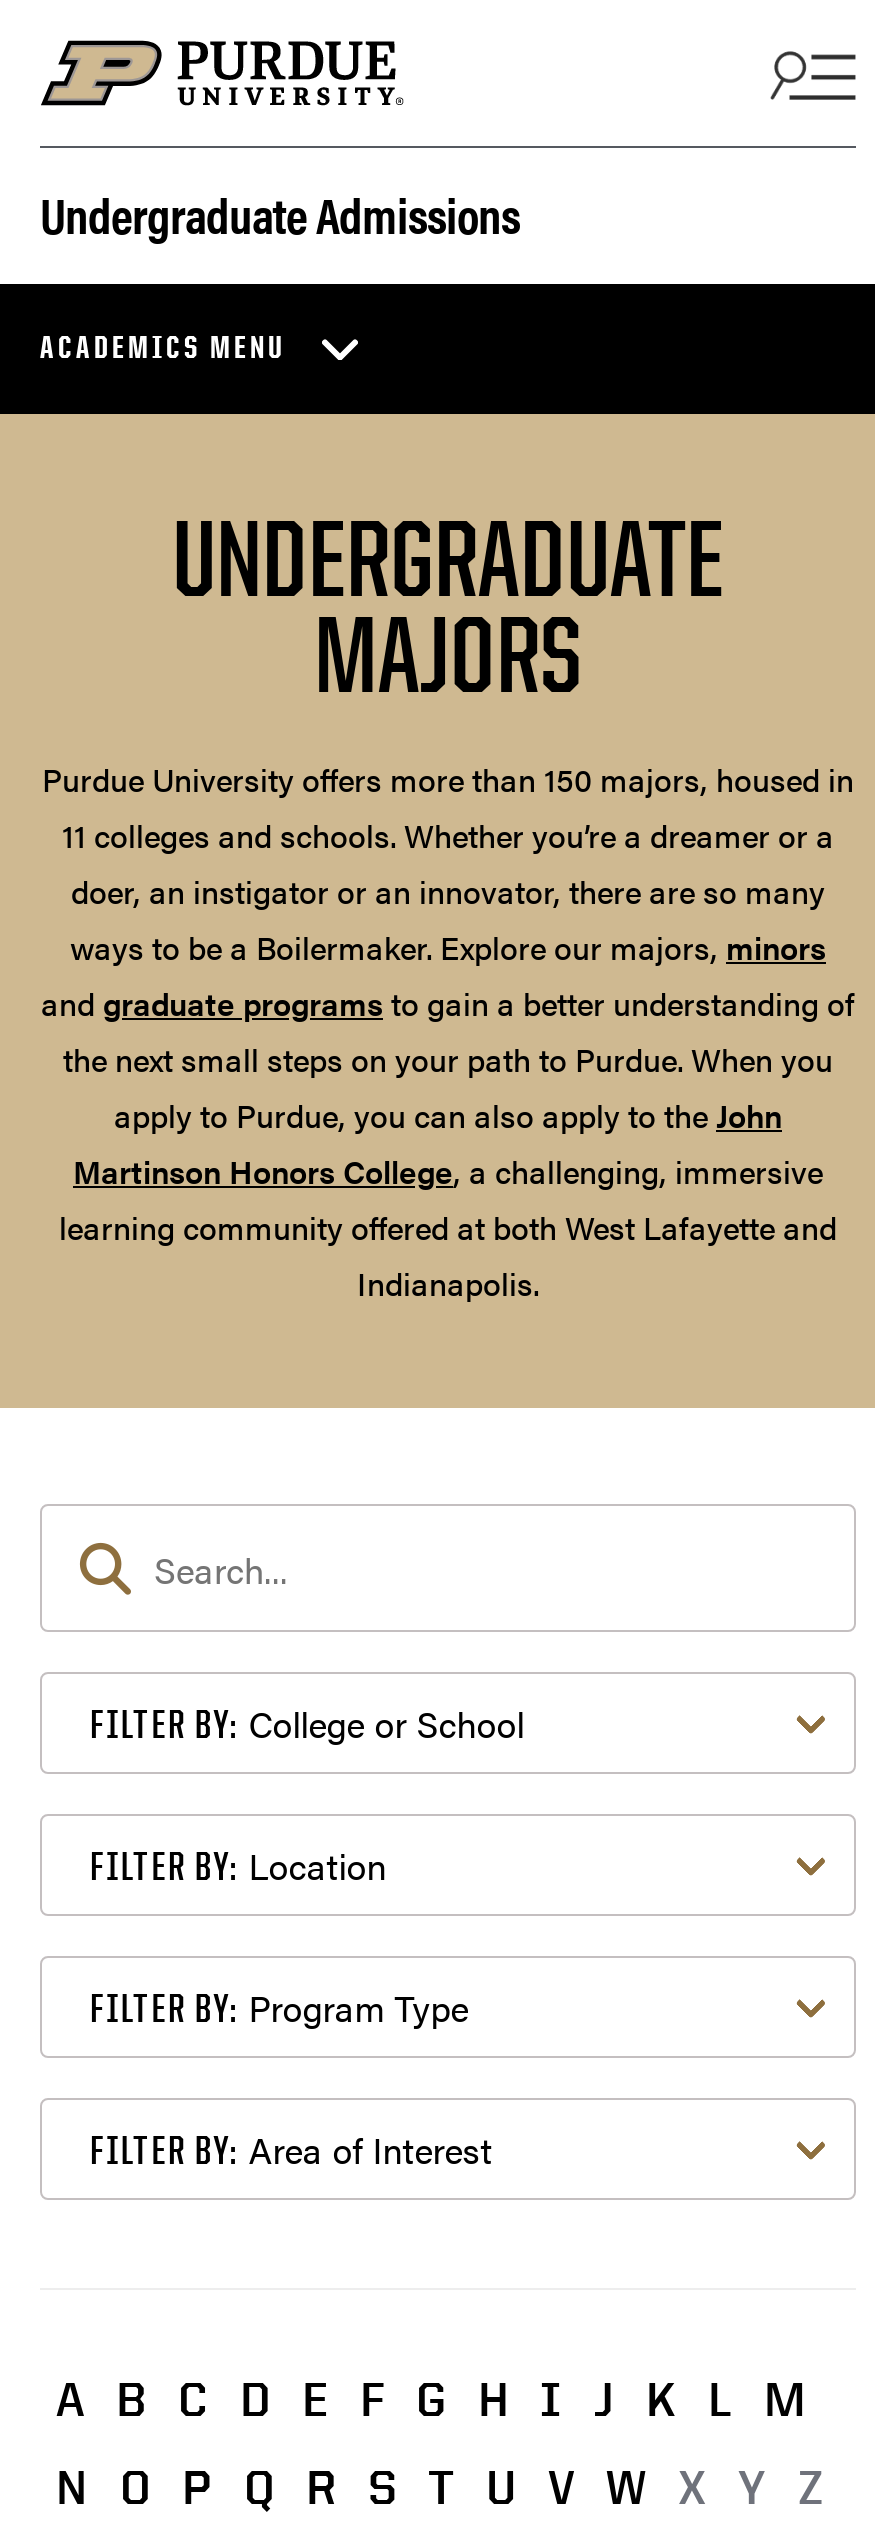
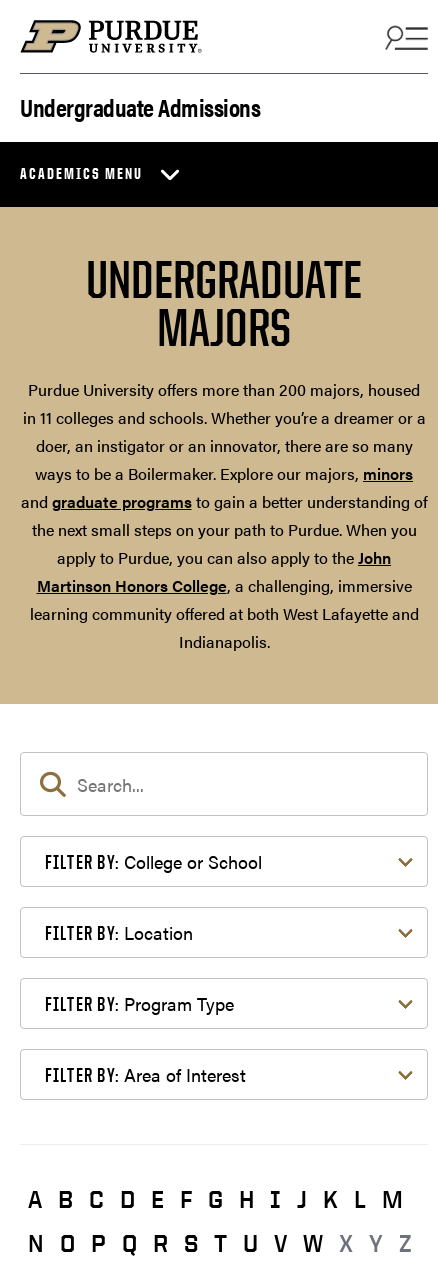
[42,756,854,858] Purdue University offers more than 150 majors, housed in | 11 colleges and schools. Whether you’re a dreamer or a -> [22,378,425,429] Purdue University offers more than 200 majors, housed | in 11 colleges and schools. Whether you’re a dreamer or a

